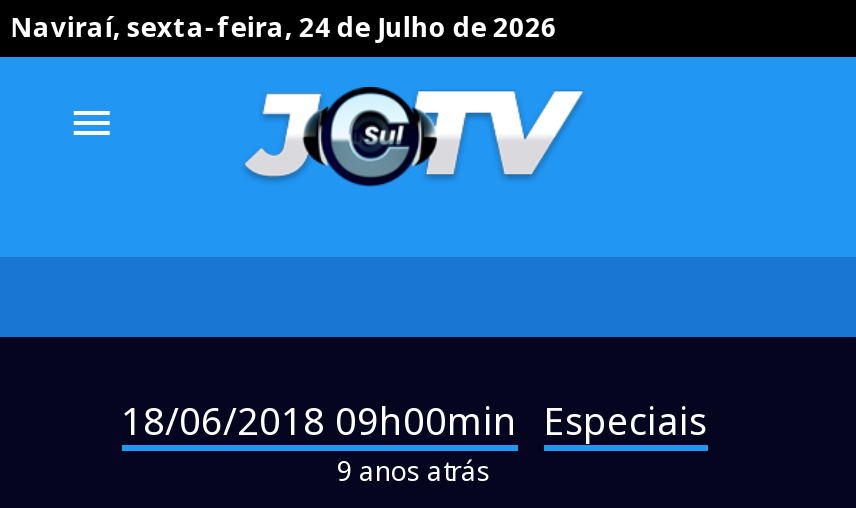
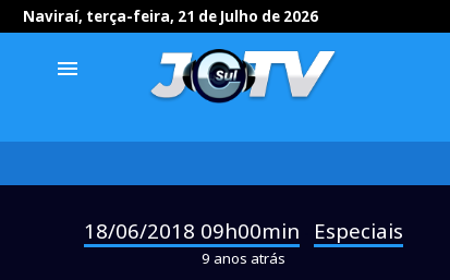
[11,9,557,45] Naviraí, sexta-feira, 24 de Julho de 2026 -> [23,7,319,26] Naviraí, terça-feira, 21 de Julho de 2026

